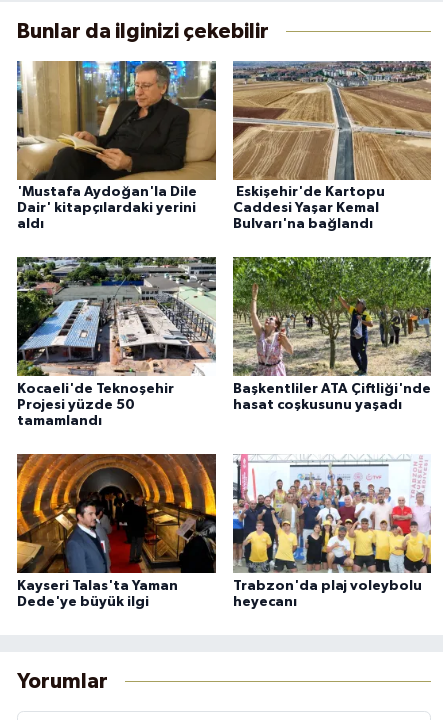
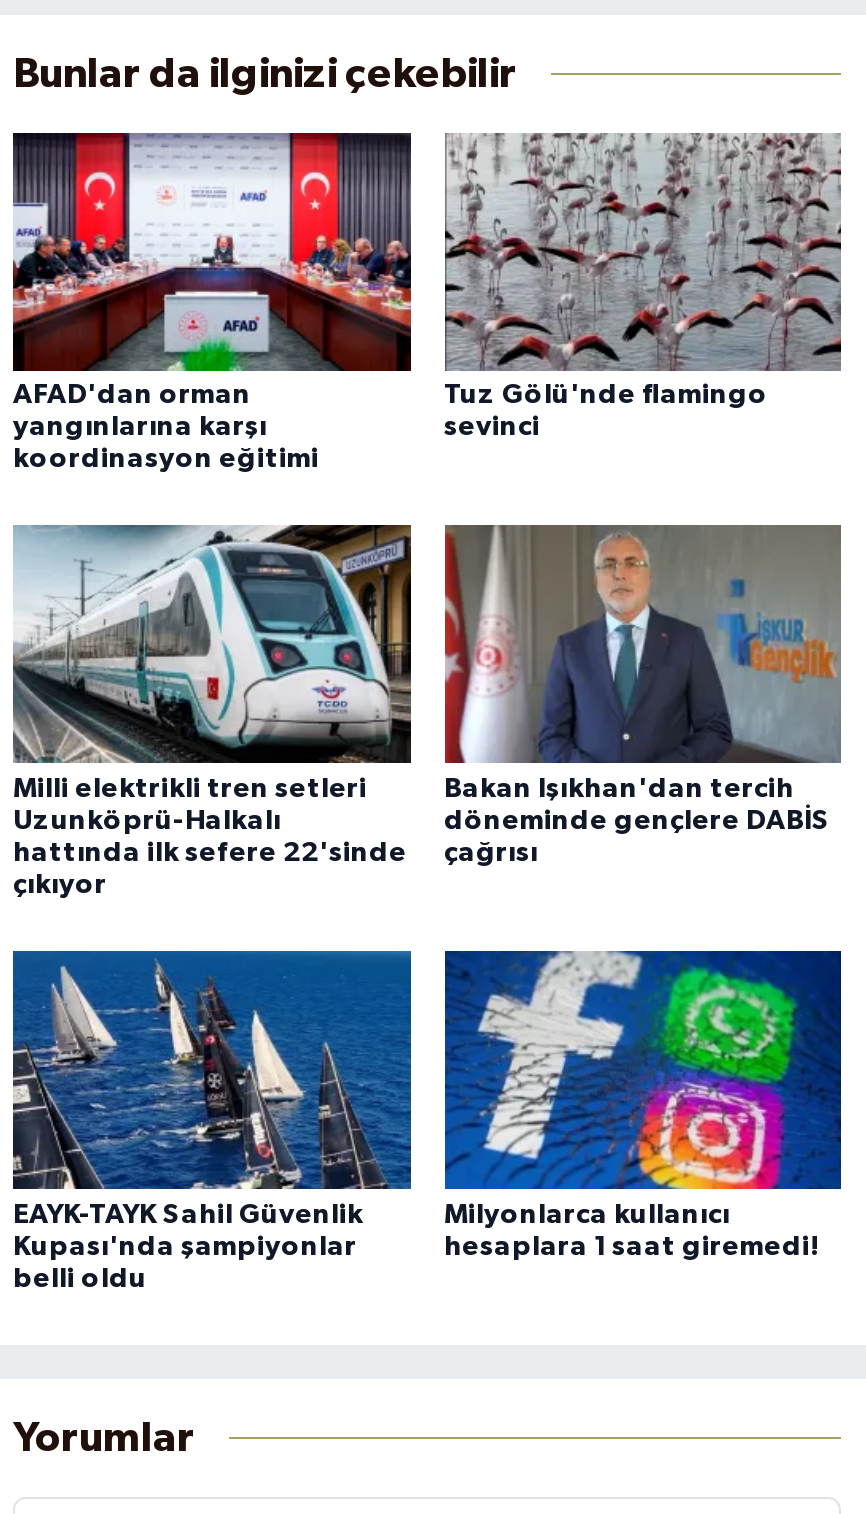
[16,60,217,231] [image] | 'Mustafa Aydoğan'la Dile | Dair' kitapçılardaki yerini | aldı -> [11,131,413,473] [image] | AFAD'dan orman | yangınlarına karşı | koordinasyon eğitimi
[232,61,432,231] [image] | Eskişehir'de Kartopu | Caddesi Yaşar Kemal | Bulvarı'na bağlandı -> [444,133,841,441] [image] | Tuz Gölü'nde flamingo | sevinci
[16,256,216,428] [image] | Kocaeli'de Teknoşehir | Projesi yüzde 50 | tamamlandı -> [13,525,413,898] [image] | Milli elektrikli tren setleri | Uzunköprü-Halkalı | hattında ilk sefere 22'sinde | çıkıyor
[232,257,431,412] [image] | Başkentliler ATA Çiftliği'nde | hasat coşkusunu yaşadı -> [443,525,841,866] [image] | Bakan Işıkhan'dan tercih | döneminde gençlere DABİS | çağrısı
[16,453,217,608] [image] | Kayseri Talas'ta Yaman | Dede'ye büyük ilgi -> [11,949,413,1292] [image] | EAYK-TAYK Sahil Güvenlik | Kupası'nda şampiyonlar | belli oldu
[232,453,432,608] [image] | Trabzon'da plaj voleybolu | heyecanı -> [443,949,843,1260] [image] | Milyonlarca kullanıcı | hesaplara 1 saat giremedi!

